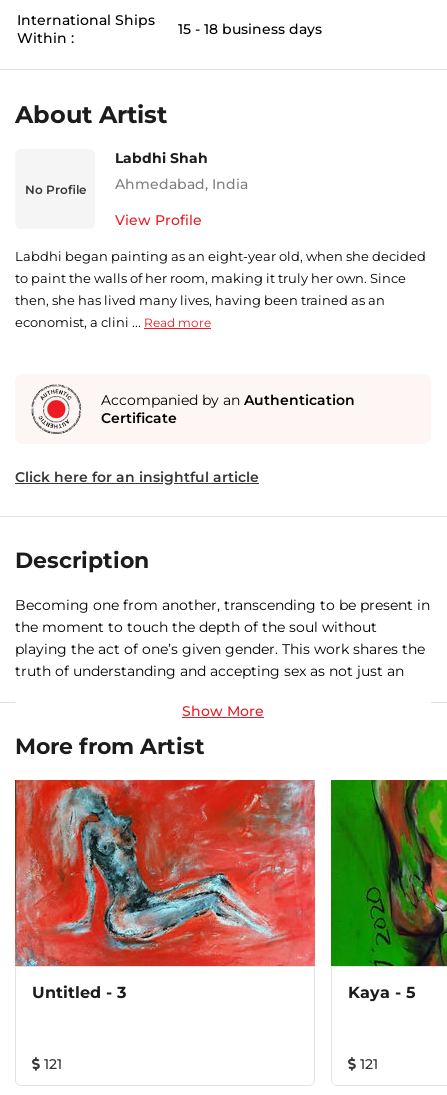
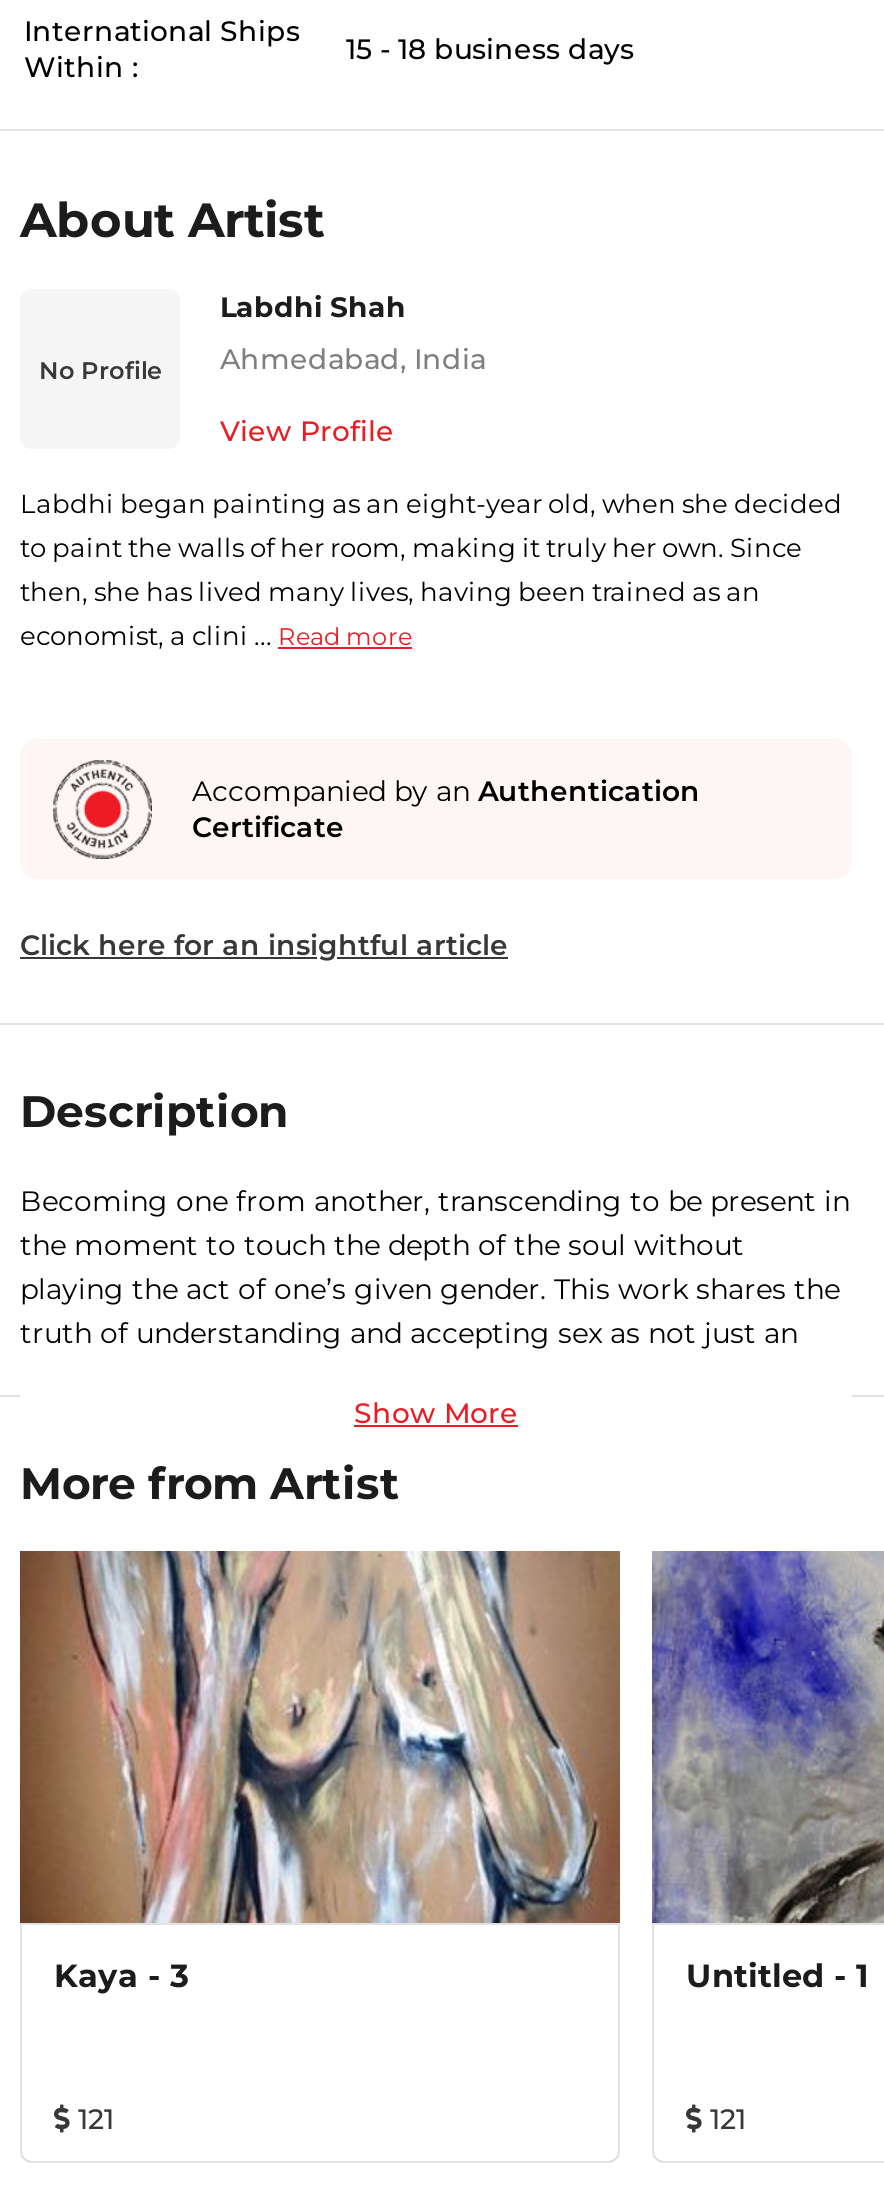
[15,779,316,1002] [image] | Untitled - 3 -> [18,1549,622,1995] [image] | Kaya - 3
[330,779,444,1002] [image] | Kaya - 5 -> [650,1549,878,1995] [image] | Untitled - 1

